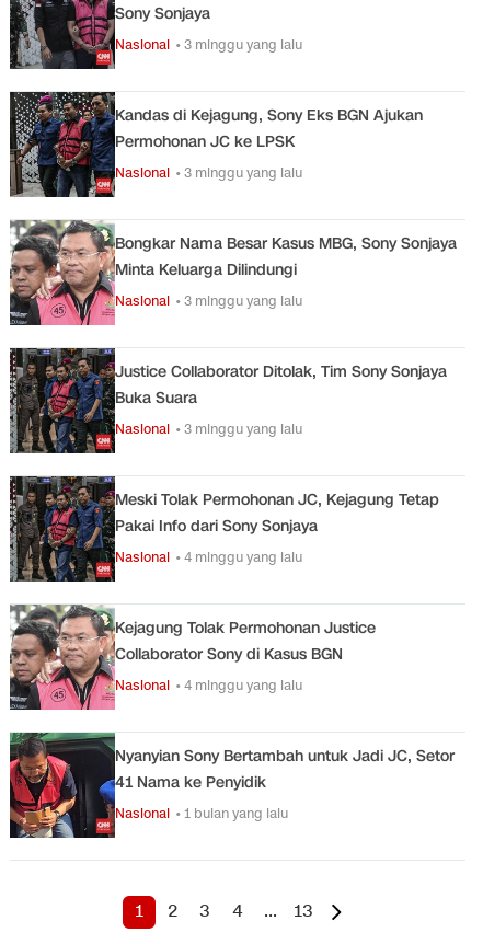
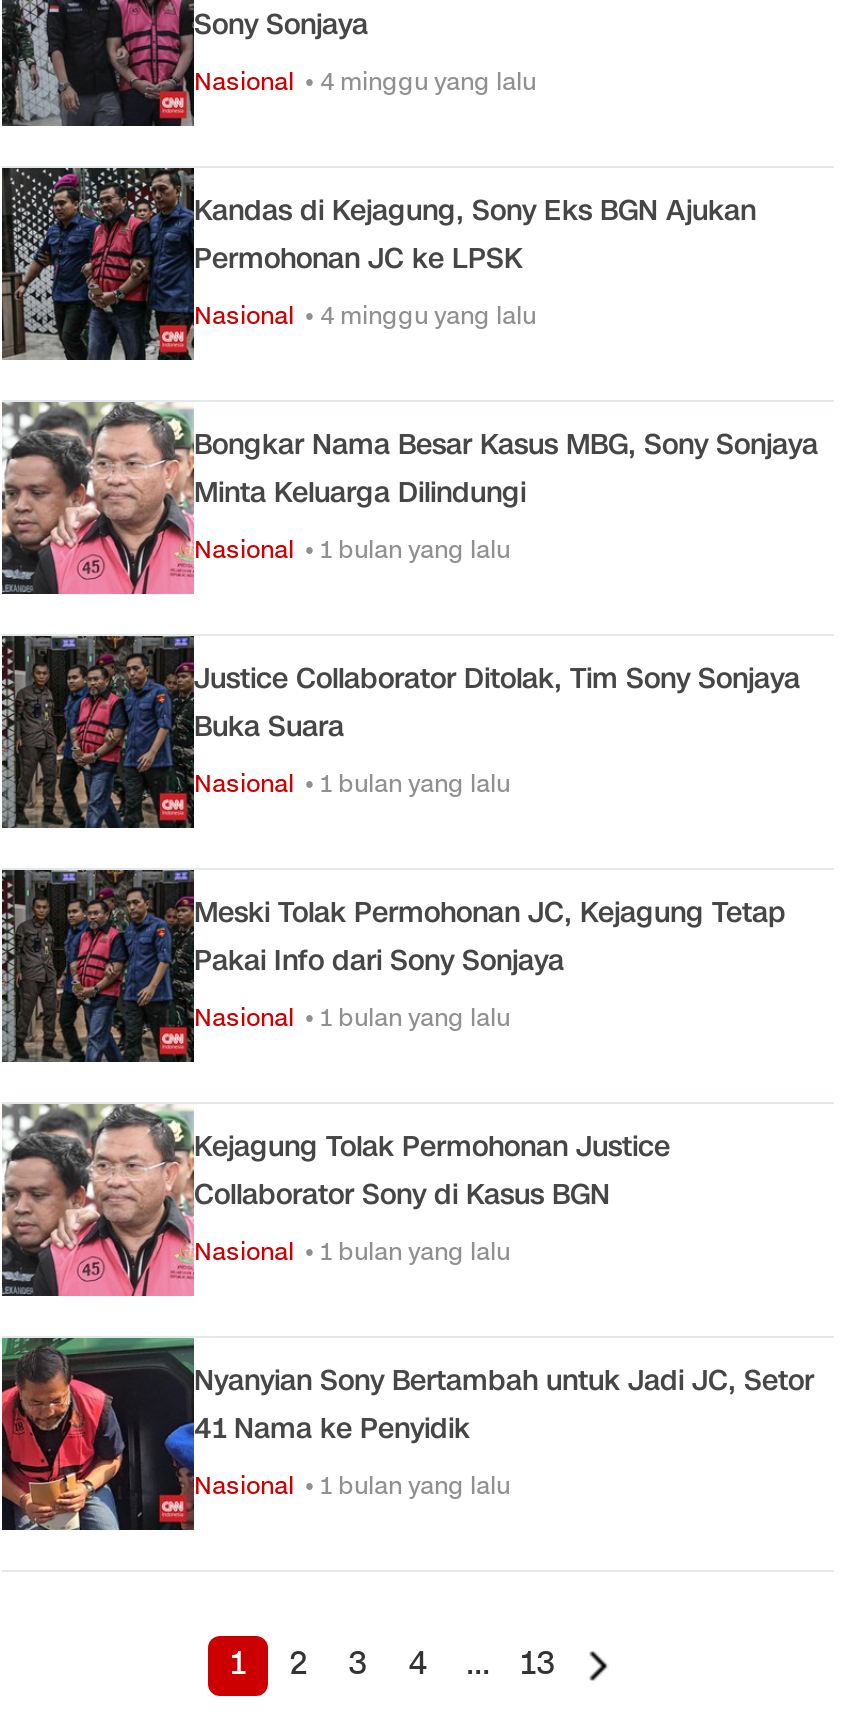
[115,35,302,54] Nasional • 3 minggu yang lalu -> [194,64,536,98] Nasional • 4 minggu yang lalu
[115,163,302,182] Nasional • 3 minggu yang lalu -> [194,298,536,332] Nasional • 4 minggu yang lalu
[115,291,302,310] Nasional • 3 minggu yang lalu -> [194,532,510,566] Nasional • 1 bulan yang lalu
[115,419,302,438] Nasional • 3 minggu yang lalu -> [194,766,510,800] Nasional • 1 bulan yang lalu
[115,548,302,566] Nasional • 4 minggu yang lalu -> [194,1000,510,1034] Nasional • 1 bulan yang lalu
[115,676,302,694] Nasional • 4 minggu yang lalu -> [194,1234,510,1268] Nasional • 1 bulan yang lalu

